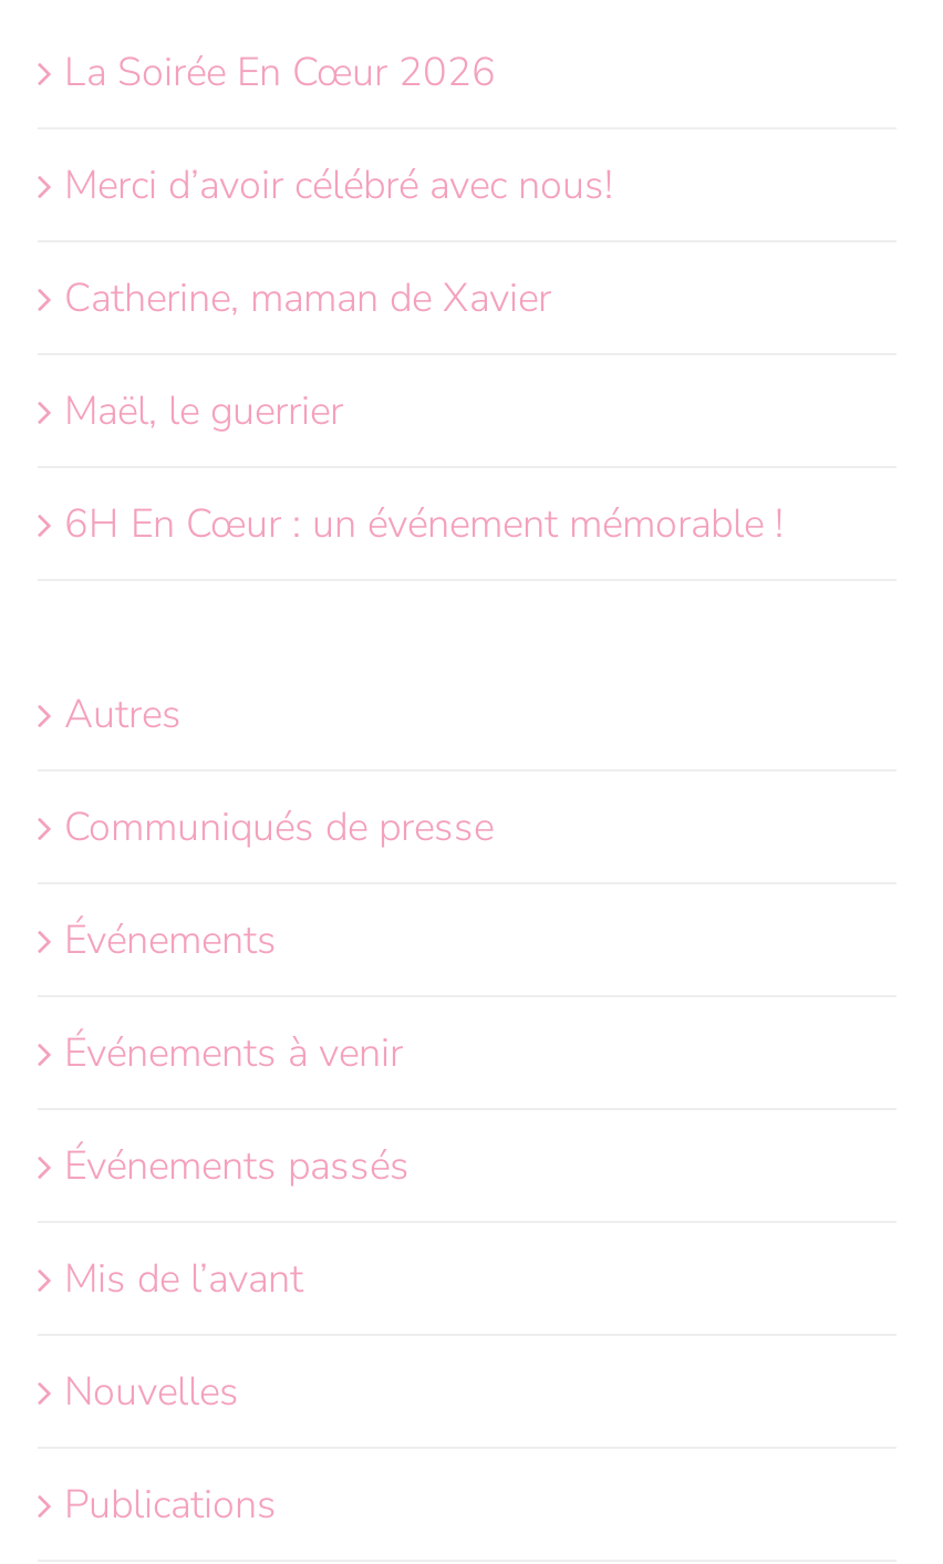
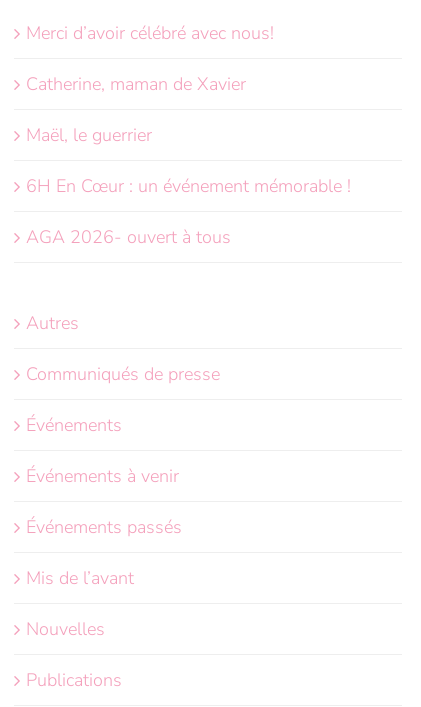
[64,45,496,99] La Soirée En Cœur 2026 -> none
moved [64,158,784,550] -> [26,21,351,198]: Merci d’avoir célébré avec nous! | Catherine, maman de Xavier | Maël, le guerrier | 6H En Cœur : un événement mémorable !
none -> [26,225,231,249] AGA 2026- ouvert à tous

